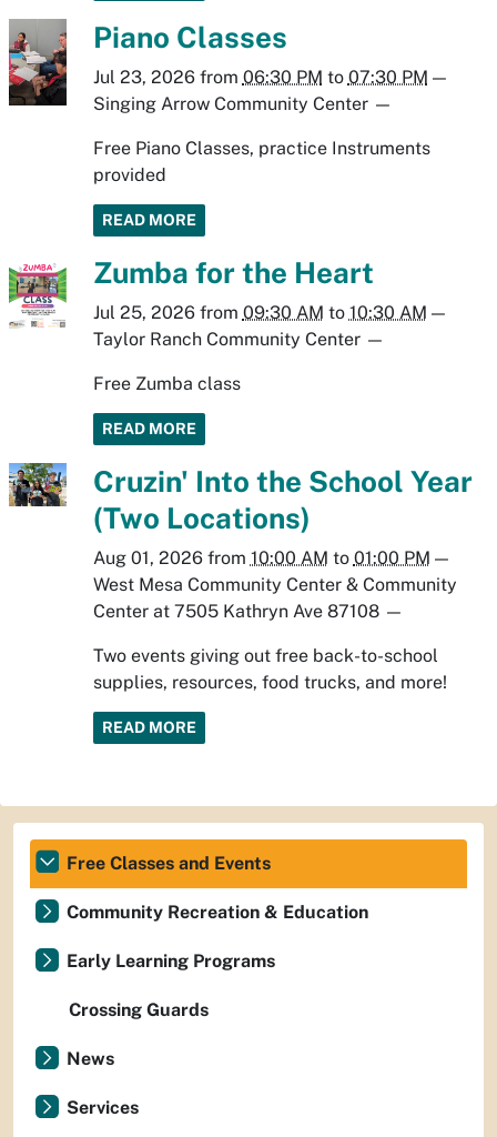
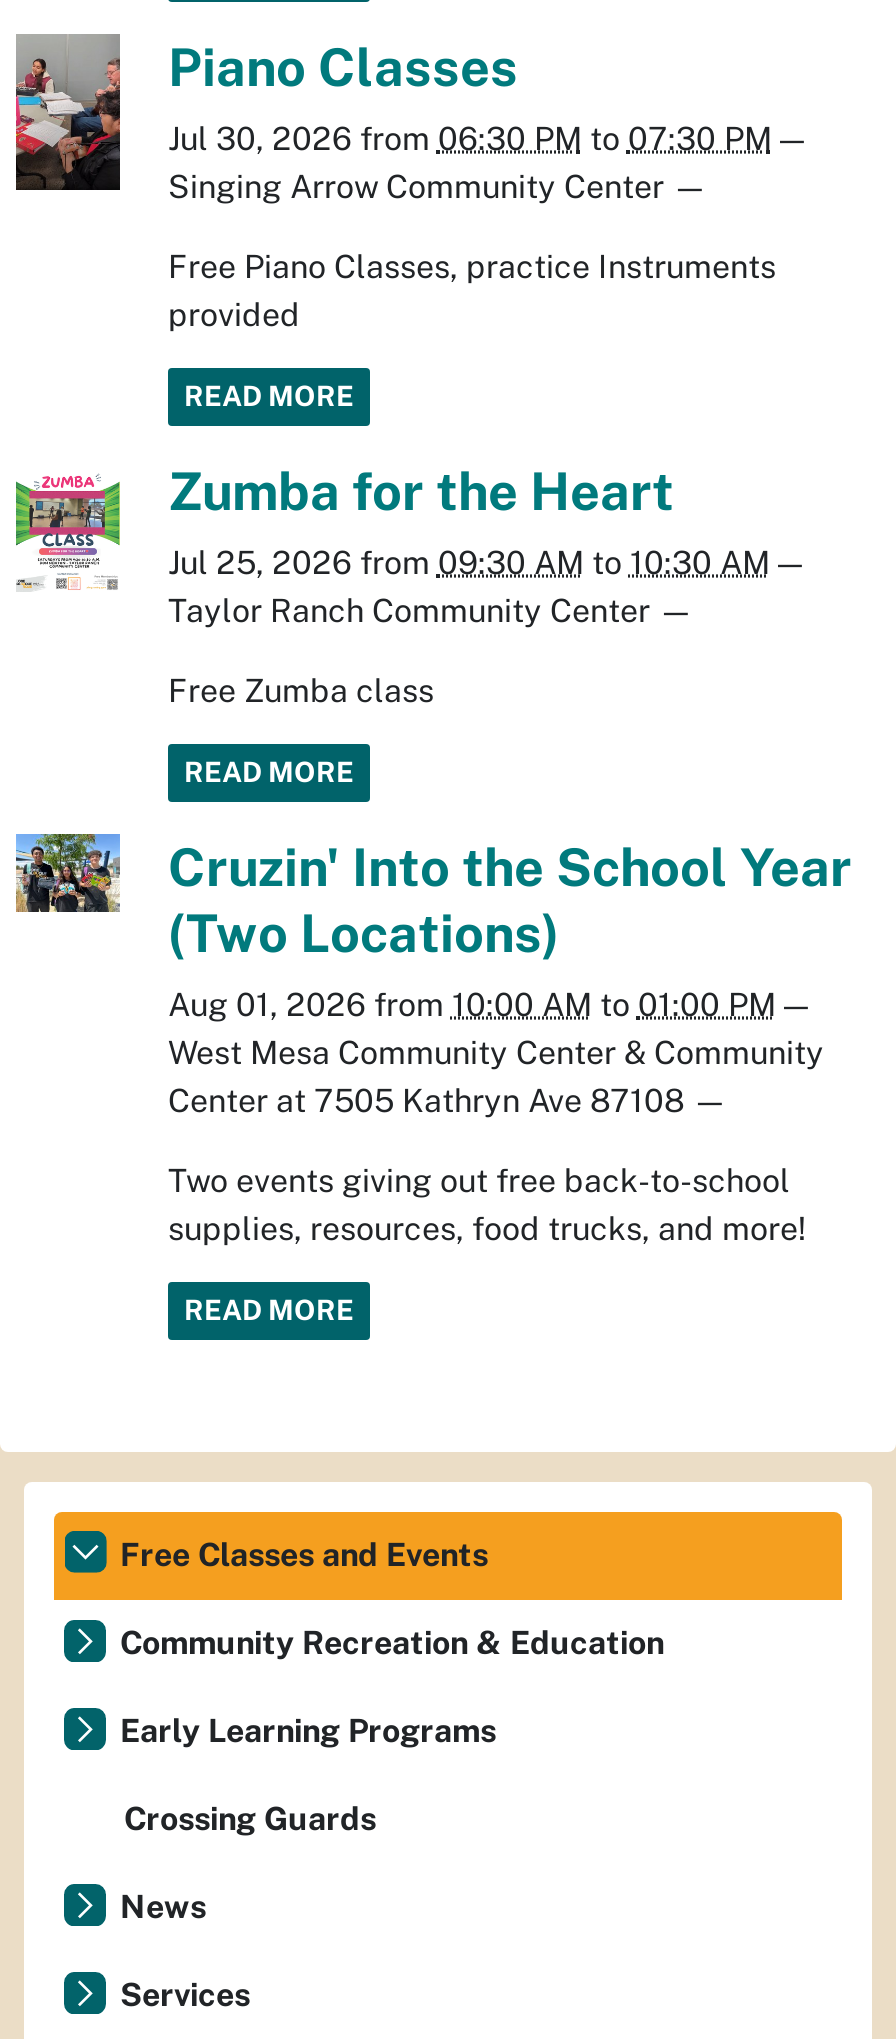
[93,67,446,88] Jul 23, 2026 from 06:30 PM to 07:30 PM — -> [168,120,804,158] Jul 30, 2026 from 06:30 PM to 07:30 PM —

